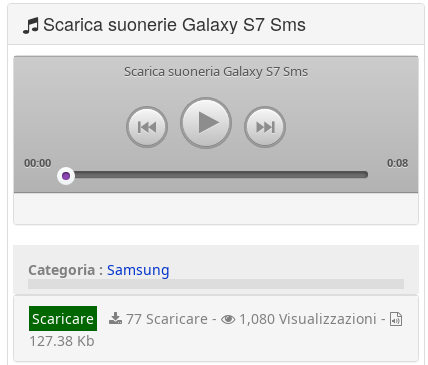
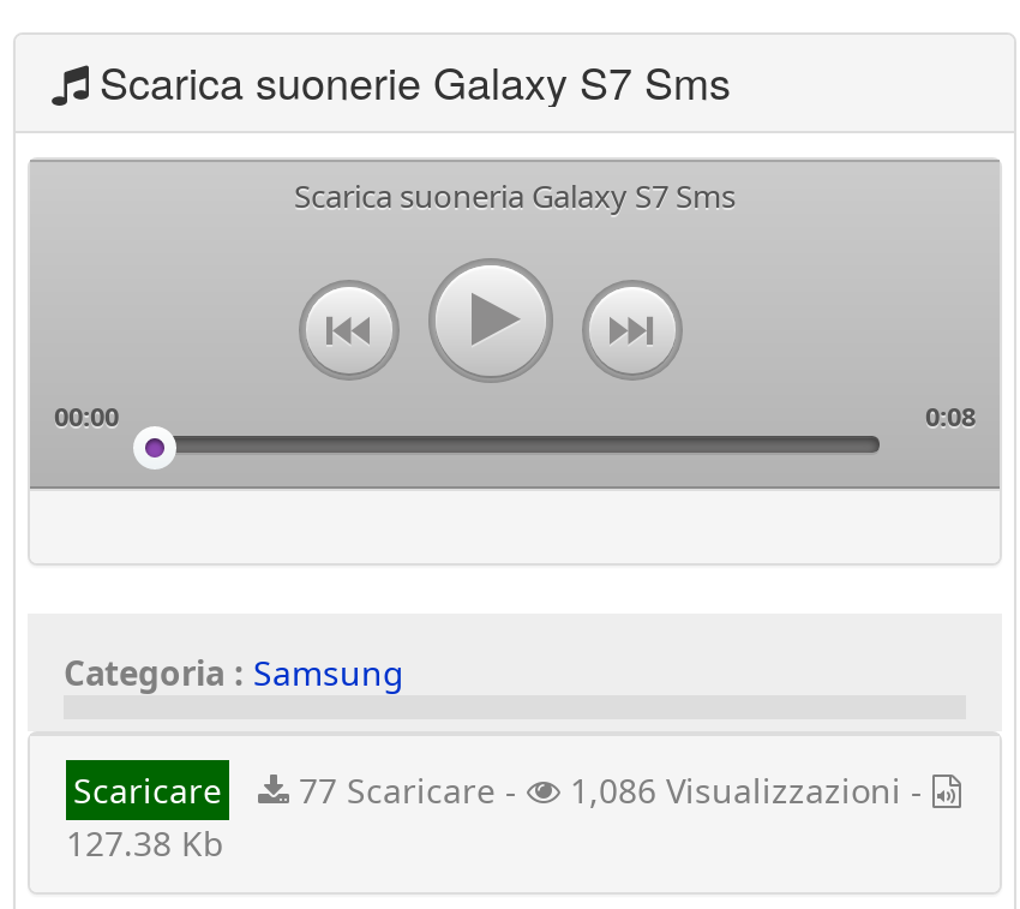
[235,309,390,328] 1,080 Visualizzazioni - -> [560,767,932,813] 1,086 Visualizzazioni -

